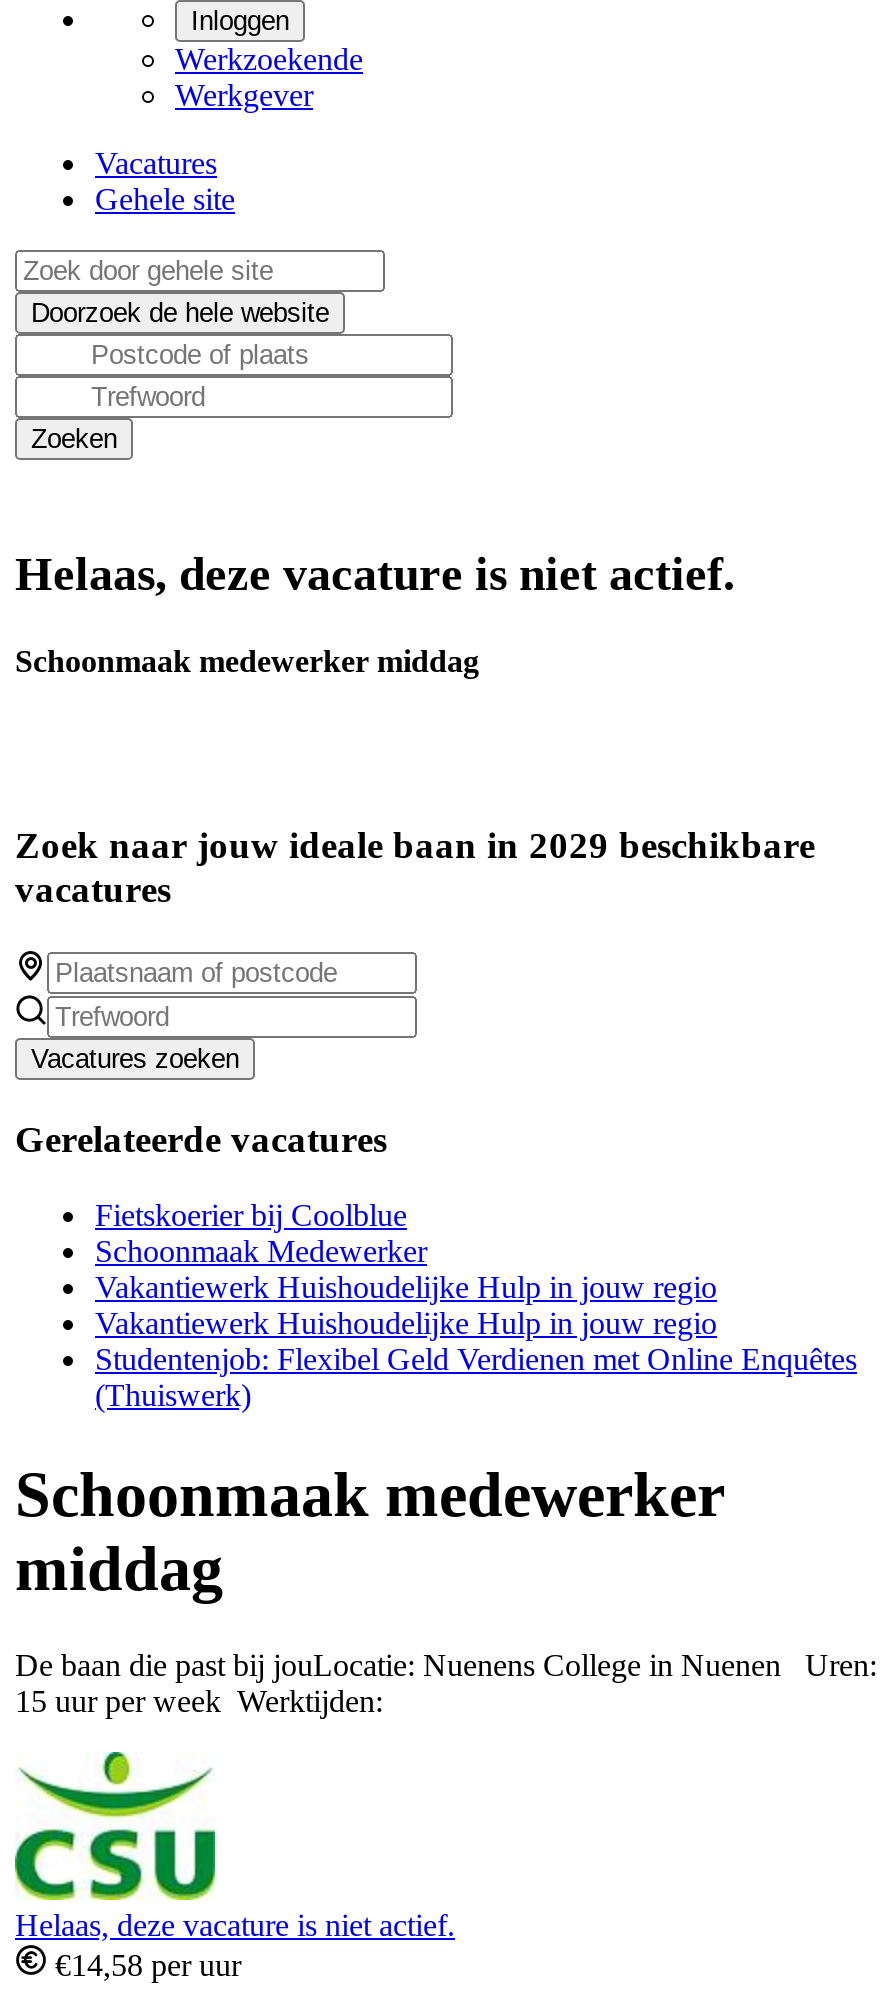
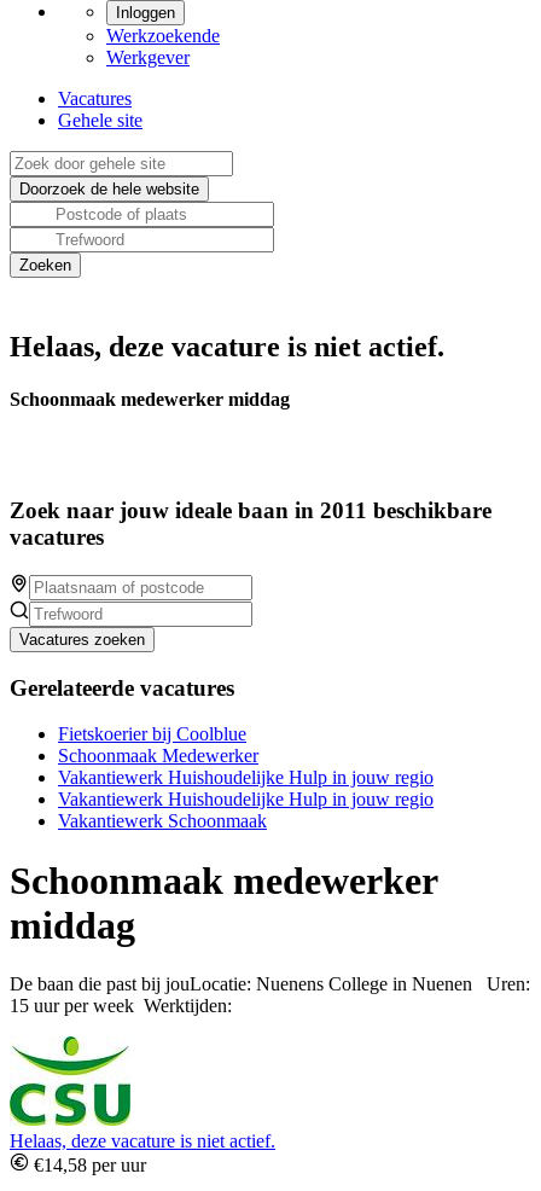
[15,824,815,866] Zoek naar jouw ideale baan in 2029 beschikbare -> [10,498,491,523] Zoek naar jouw ideale baan in 2011 beschikbare
[95,1343,857,1413] Studentenjob: Flexibel Geld Verdienen met Online Enquêtes | (Thuiswerk) -> [58,811,267,832] Vakantiewerk Schoonmaak

